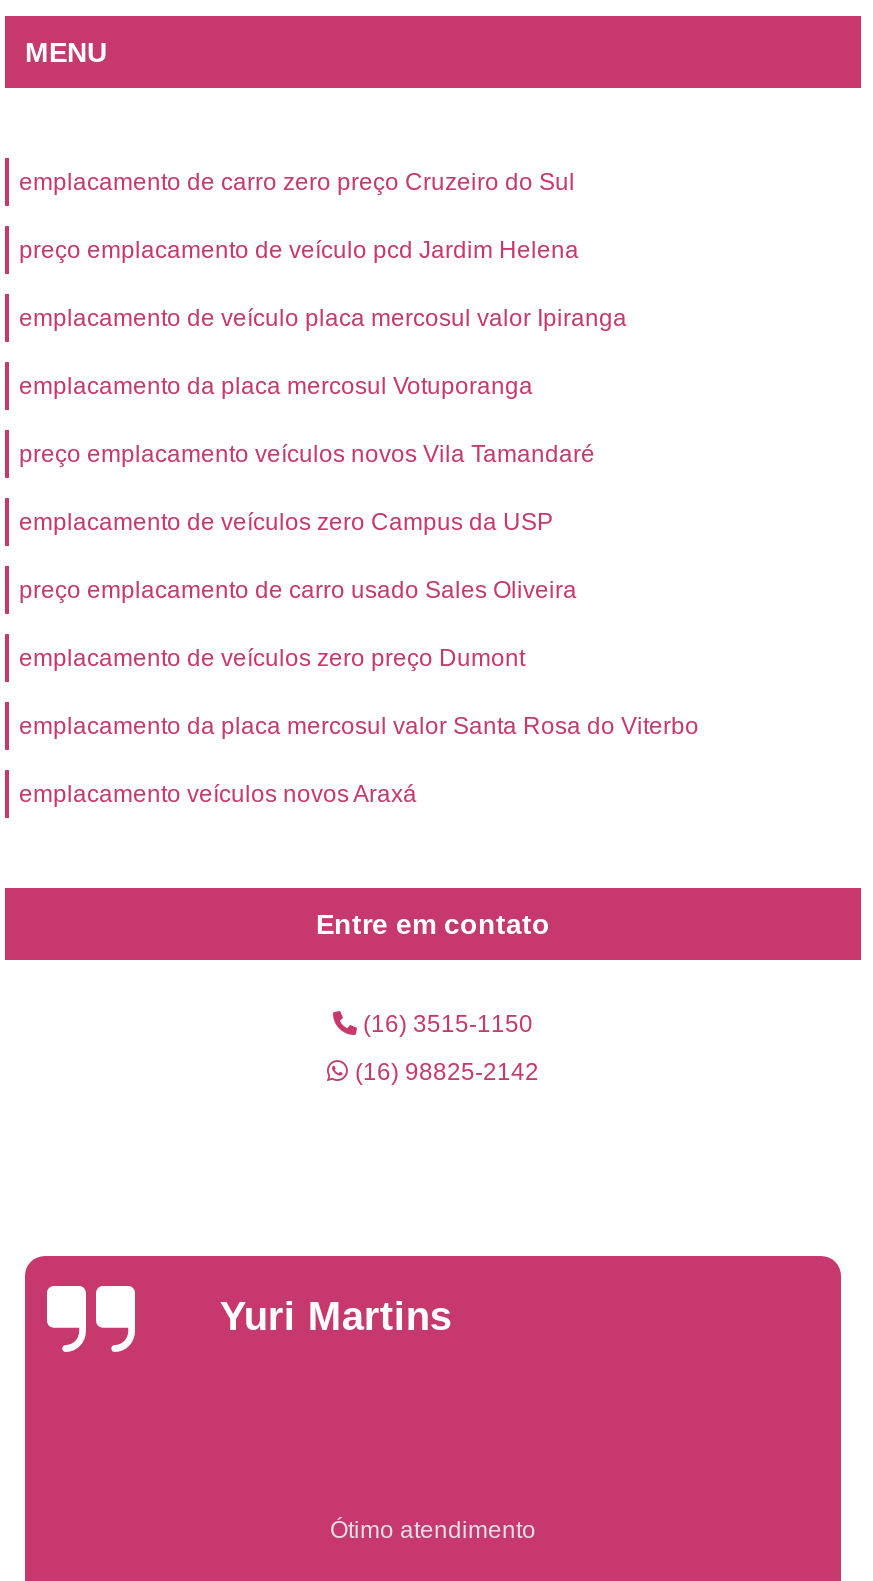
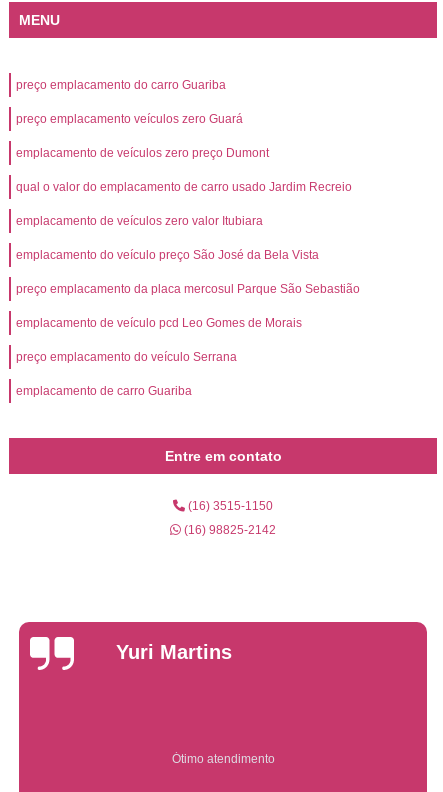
[19,168,627,604] emplacamento de carro zero preço Cruzeiro do Sul | preço emplacamento de veículo pcd Jardim Helena | emplacamento de veículo placa mercosul valor Ipiranga | emplacamento da placa mercosul Votuporanga | preço emplacamento veículos novos Vila Tamandaré | emplacamento de veículos zero Campus da USP | preço emplacamento de carro usado Sales Oliveira -> [16,78,243,126] preço emplacamento do carro Guariba | preço emplacamento veículos zero Guará
moved [19,644,525,672] -> [16,146,269,160]: emplacamento de veículos zero preço Dumont
[19,712,699,808] emplacamento da placa mercosul valor Santa Rosa do Viterbo | emplacamento veículos novos Araxá -> [16,180,360,398] qual o valor do emplacamento de carro usado Jardim Recreio | emplacamento de veículos zero valor Itubiara | emplacamento do veículo preço São José da Bela Vista | preço emplacamento da placa mercosul Parque São Sebastião | emplacamento de veículo pcd Leo Gomes de Morais | preço emplacamento do veículo Serrana | emplacamento de carro Guariba

